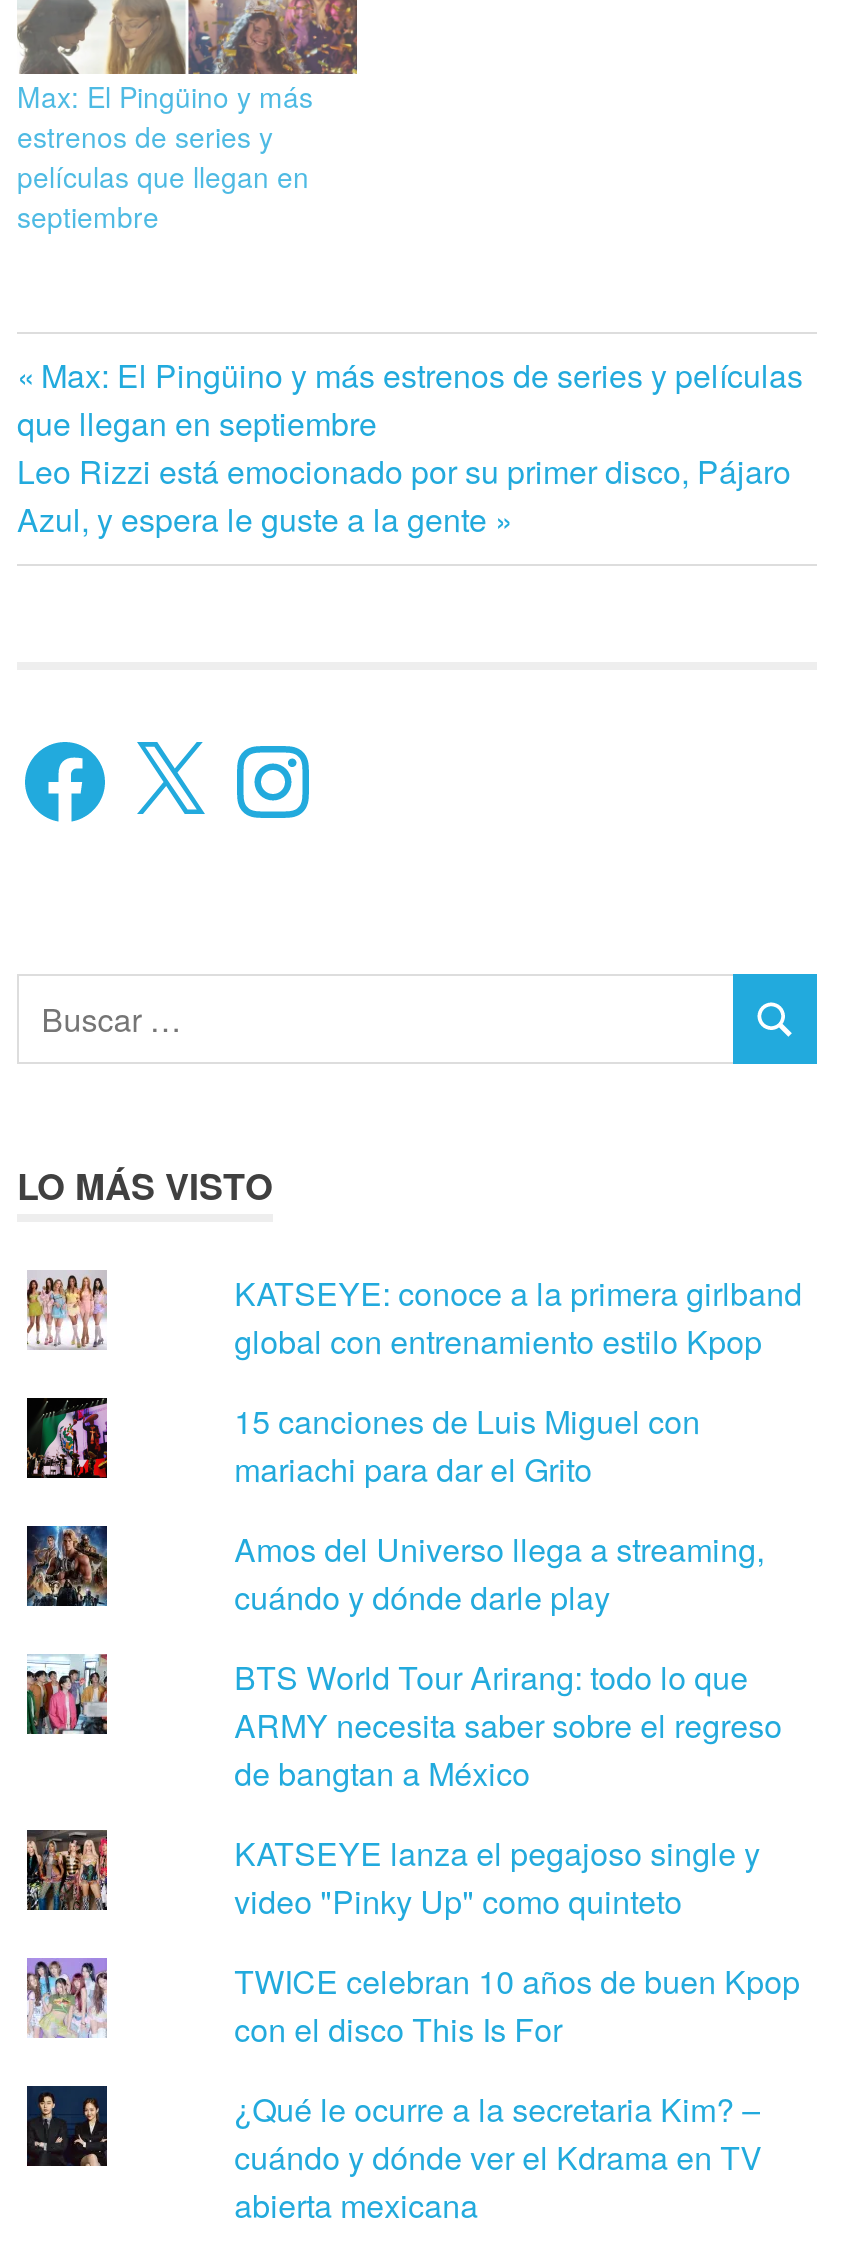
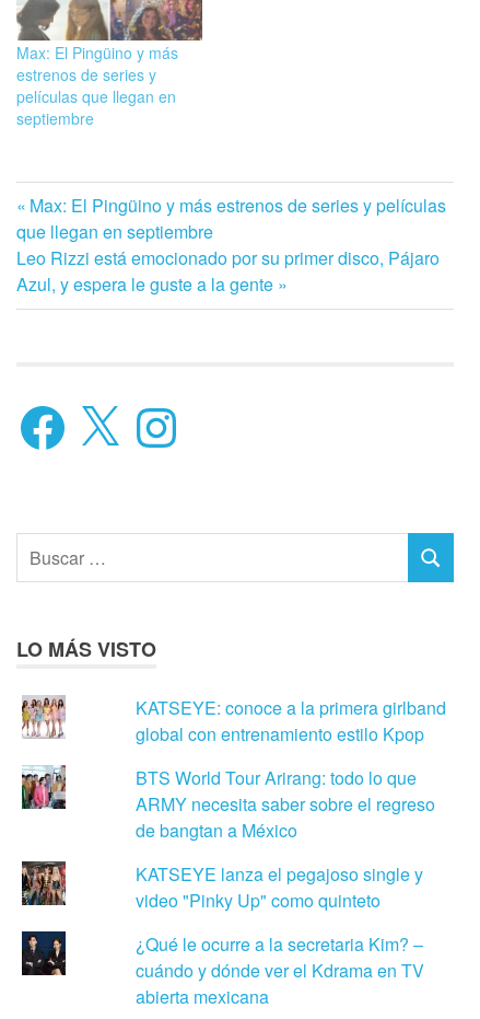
[25,1396,109,1480] [image] -> none
[234,1399,764,1621] 15 canciones de Luis Miguel con | mariachi para dar el Grito | Amos del Universo llega a streaming, | cuándo y dónde darle play -> none
[25,1524,109,1608] [image] -> none
[25,1958,107,2038] [image] -> none
[234,1959,800,2053] TWICE celebran 10 años de buen Kpop | con el disco This Is For -> none

